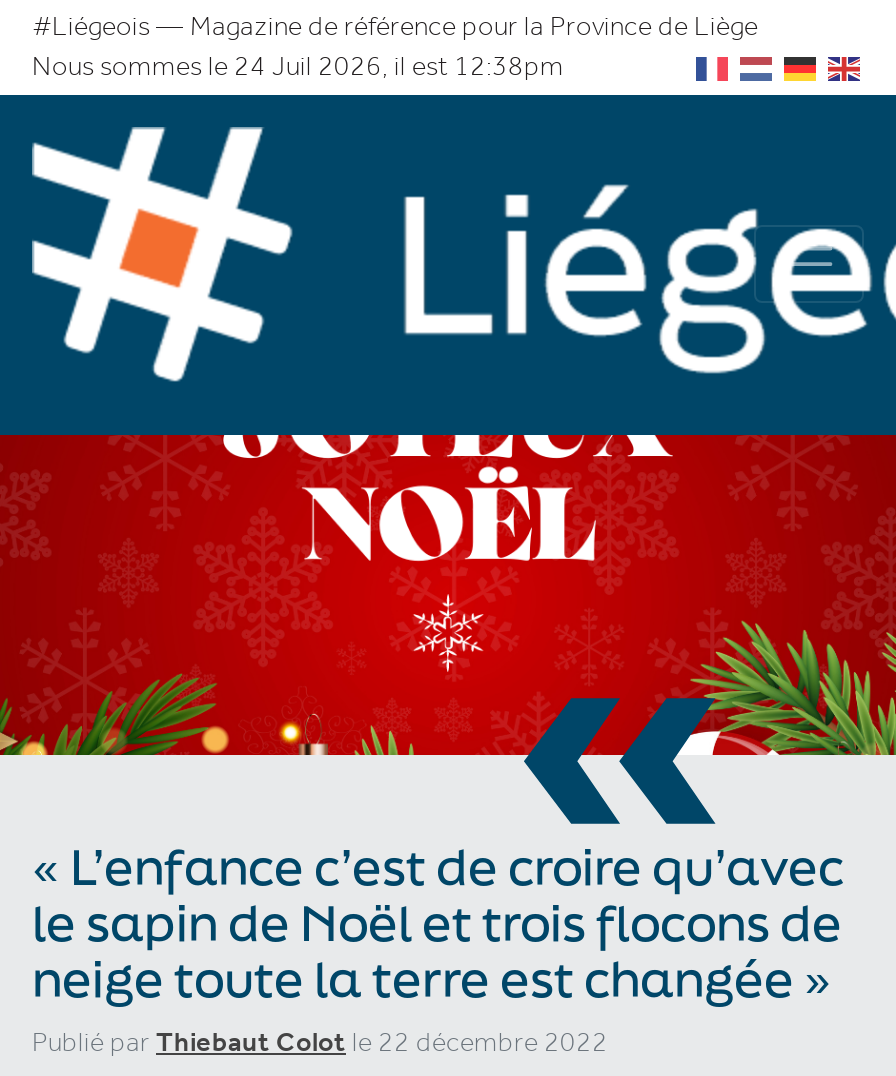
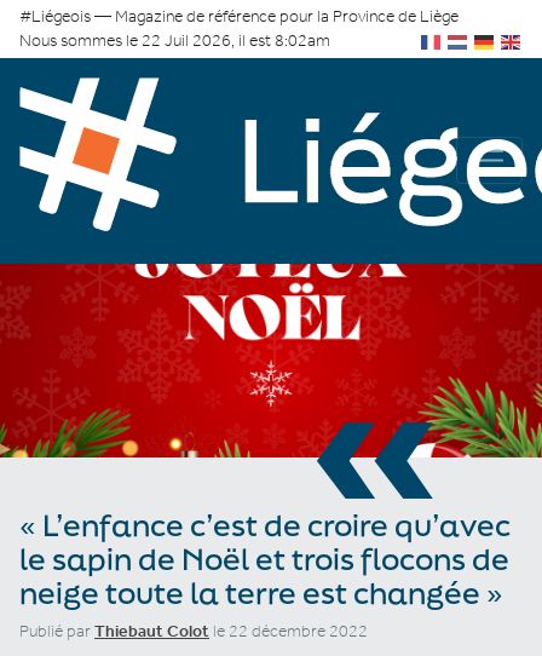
[32,49,564,83] Nous sommes le 24 Juil 2026, il est 12:38pm -> [19,30,330,51] Nous sommes le 22 Juil 2026, il est 8:02am

